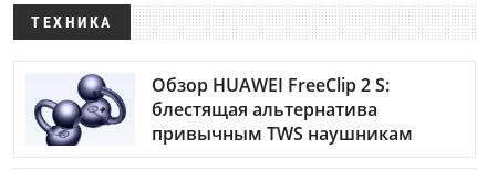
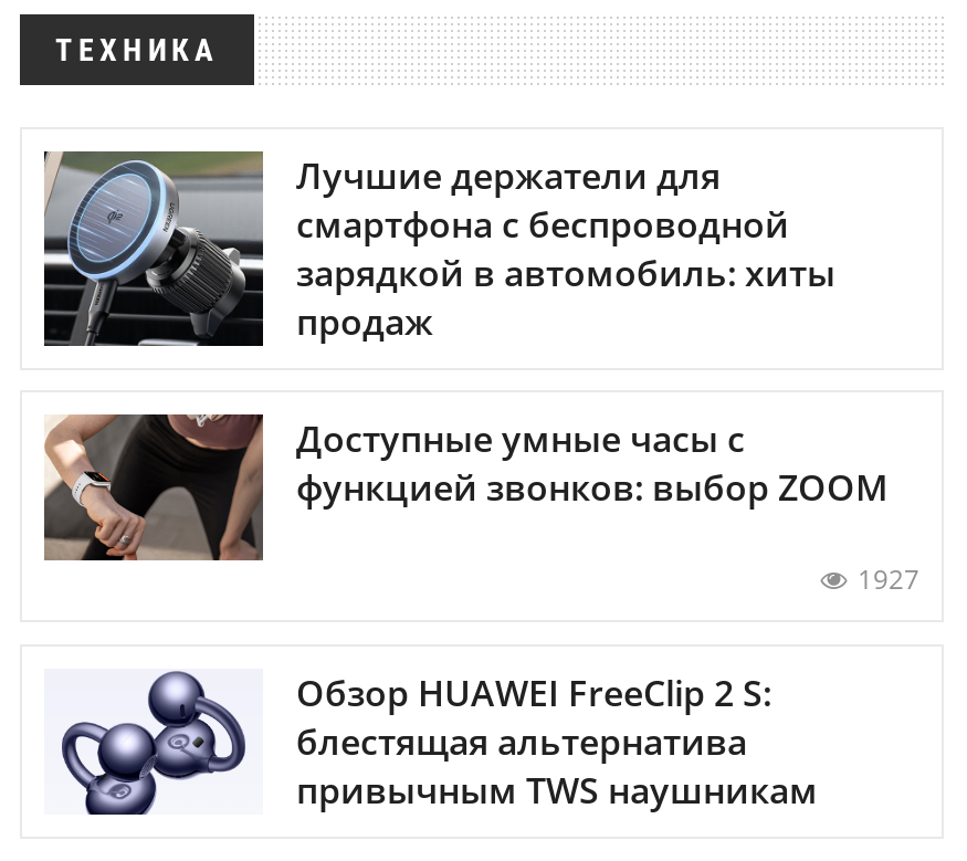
none -> [42,149,919,599] [image] | Лучшие держатели для | смартфона с беспроводной | зарядкой в автомобиль: хиты | продаж | Доступные умные часы с | функцией звонков: выбор ZOOM | 1927
none -> [42,412,265,563] [image]

